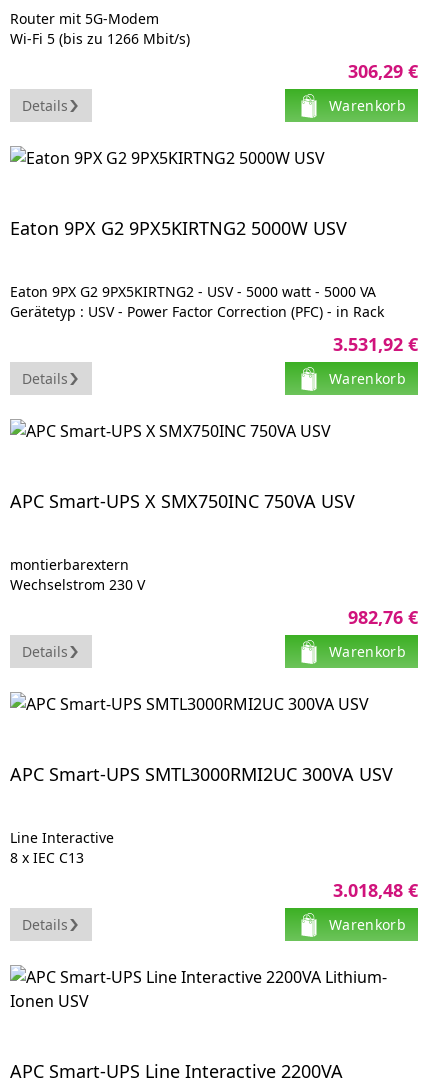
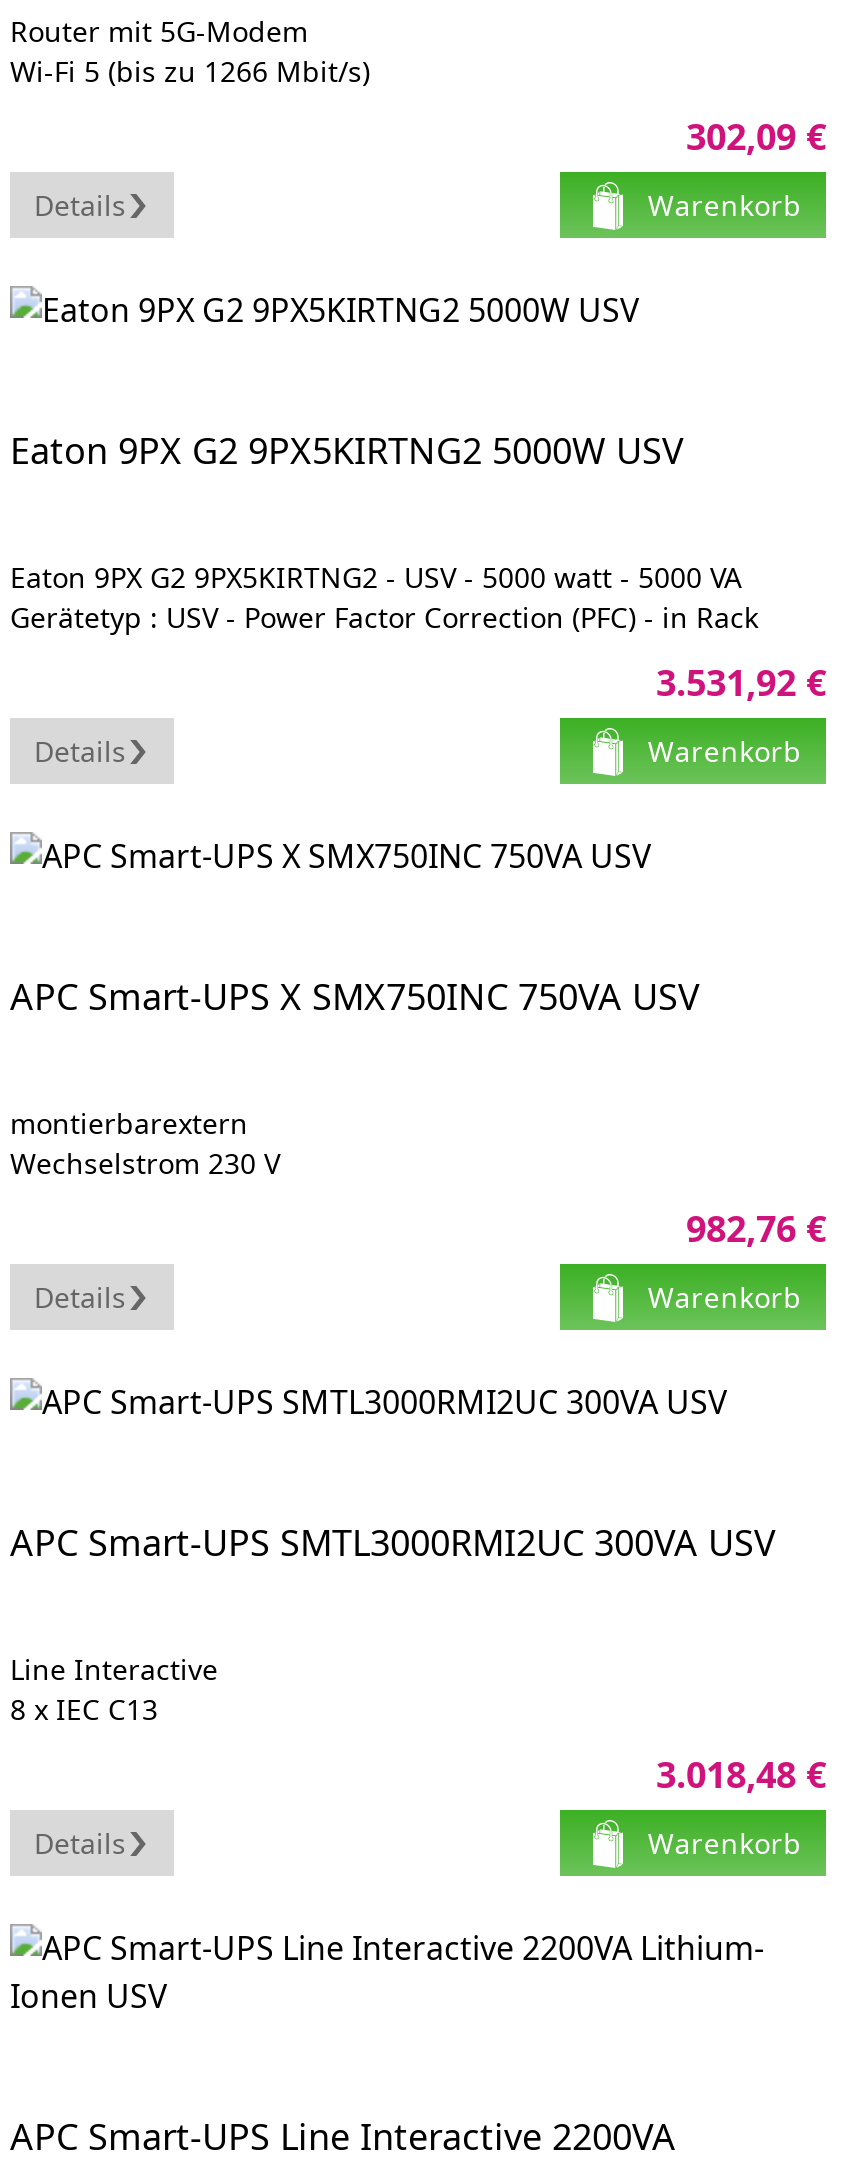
[348,59,418,83] 306,29 € -> [686,112,826,160] 302,09 €

